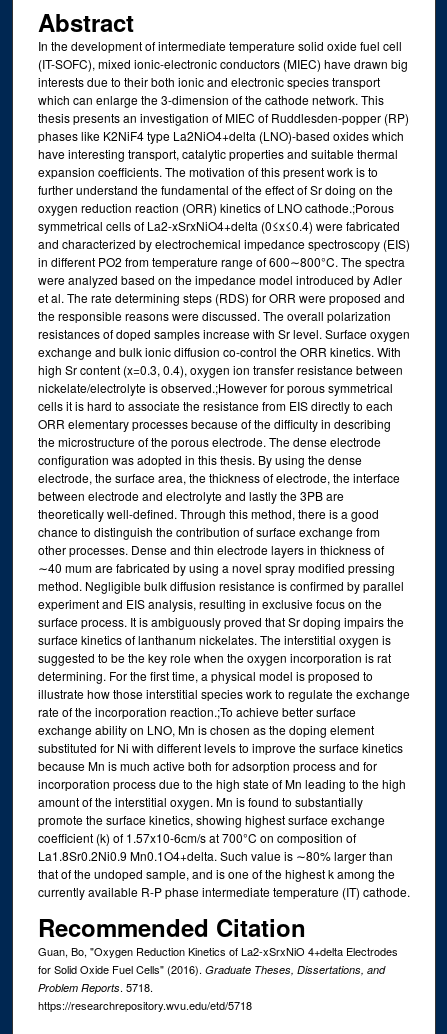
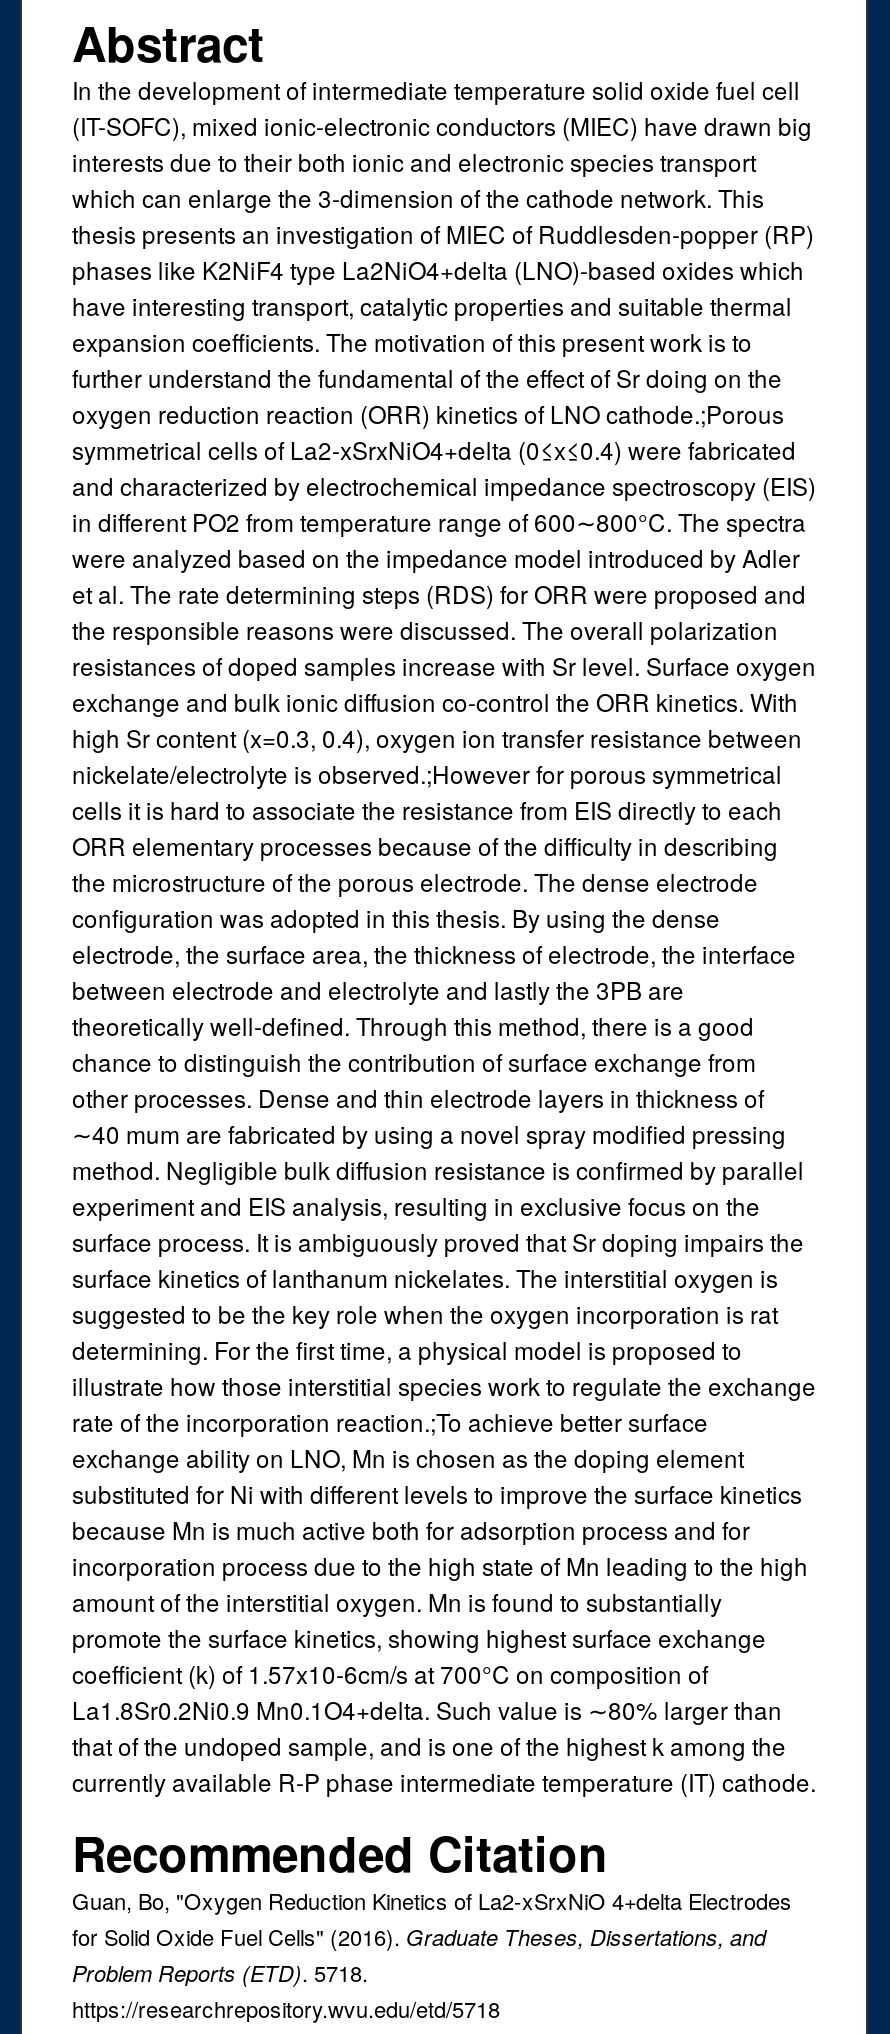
[38,979,153,995] Problem Reports. 5718. -> [72,1956,368,1988] Problem Reports (ETD). 5718.

